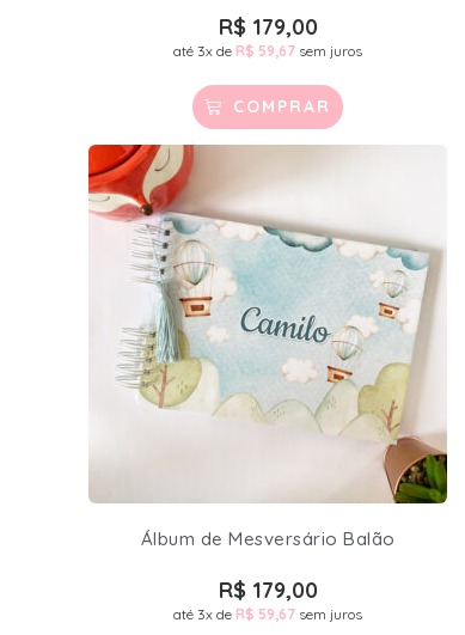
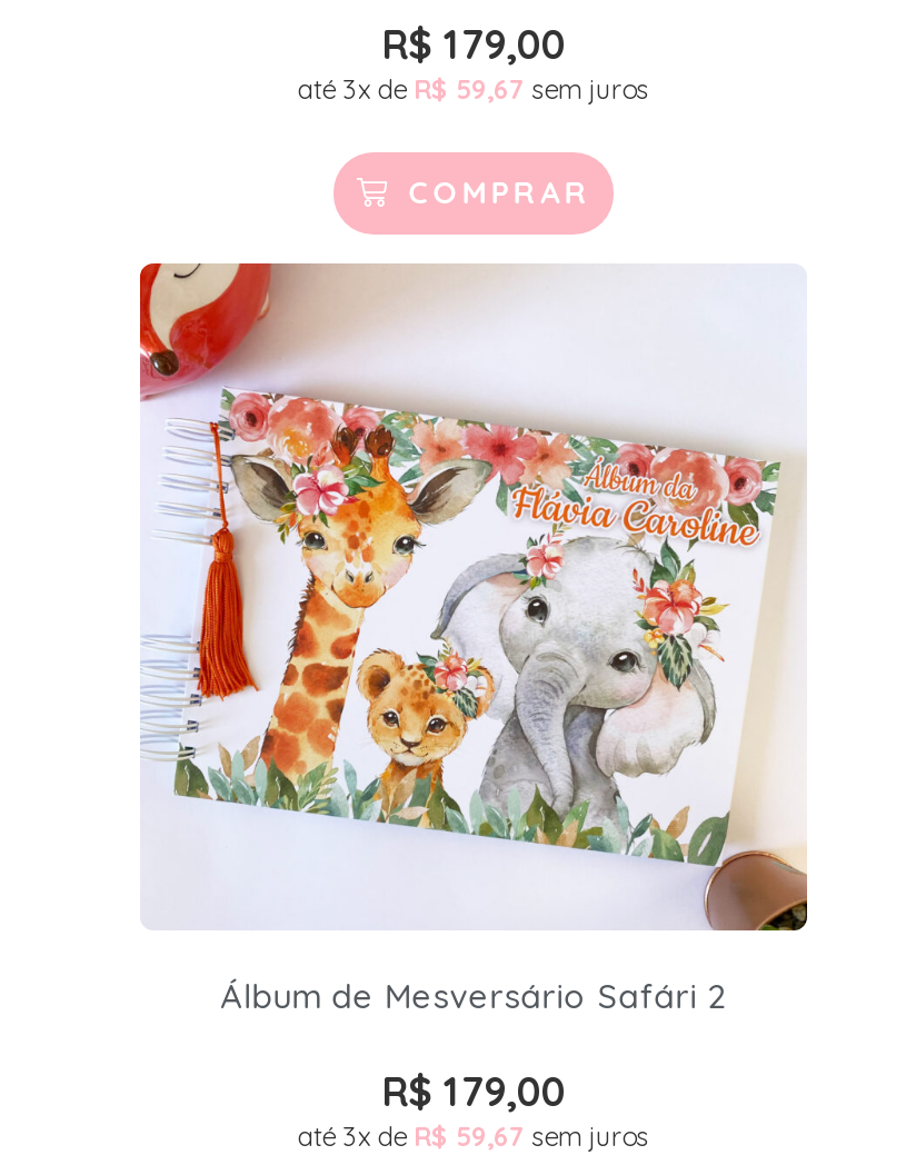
[88,144,448,550] [image] | Álbum de Mesversário Balão -> [138,263,809,1017] [image] | Álbum de Mesversário Safári 2

